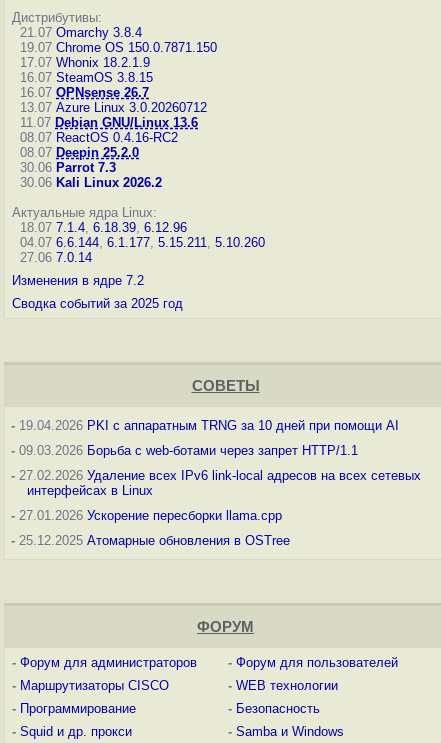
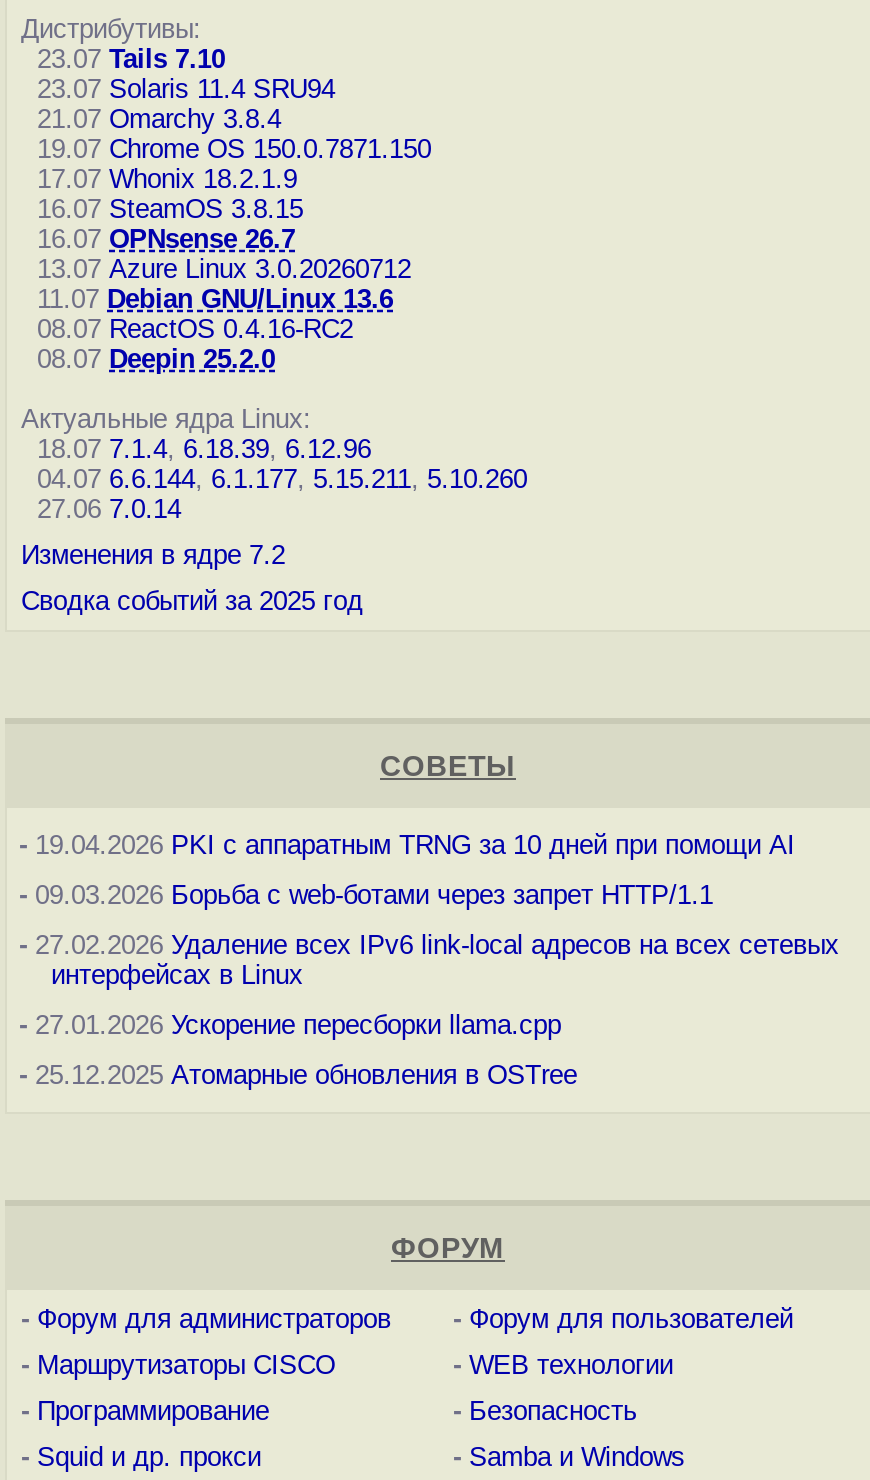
none -> [21,44,335,104] 23.07 Tails 7.10 | 23.07 Solaris 11.4 SRU94
moved [12,25,217,160] -> [21,104,431,374]: 21.07 Omarchy 3.8.4 | 19.07 Chrome OS 150.0.7871.150 | 17.07 Whonix 18.2.1.9 | ... | 08.07 ReactOS 0.4.16-RC2 | 08.07 Deepin 25.2.0
[12,160,162,190] 30.06 Parrot 7.3 | 30.06 Kali Linux 2026.2 -> none

